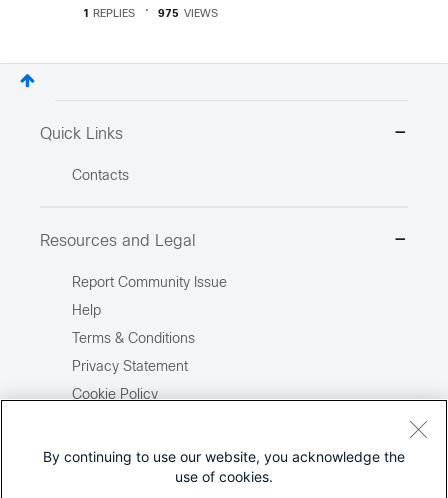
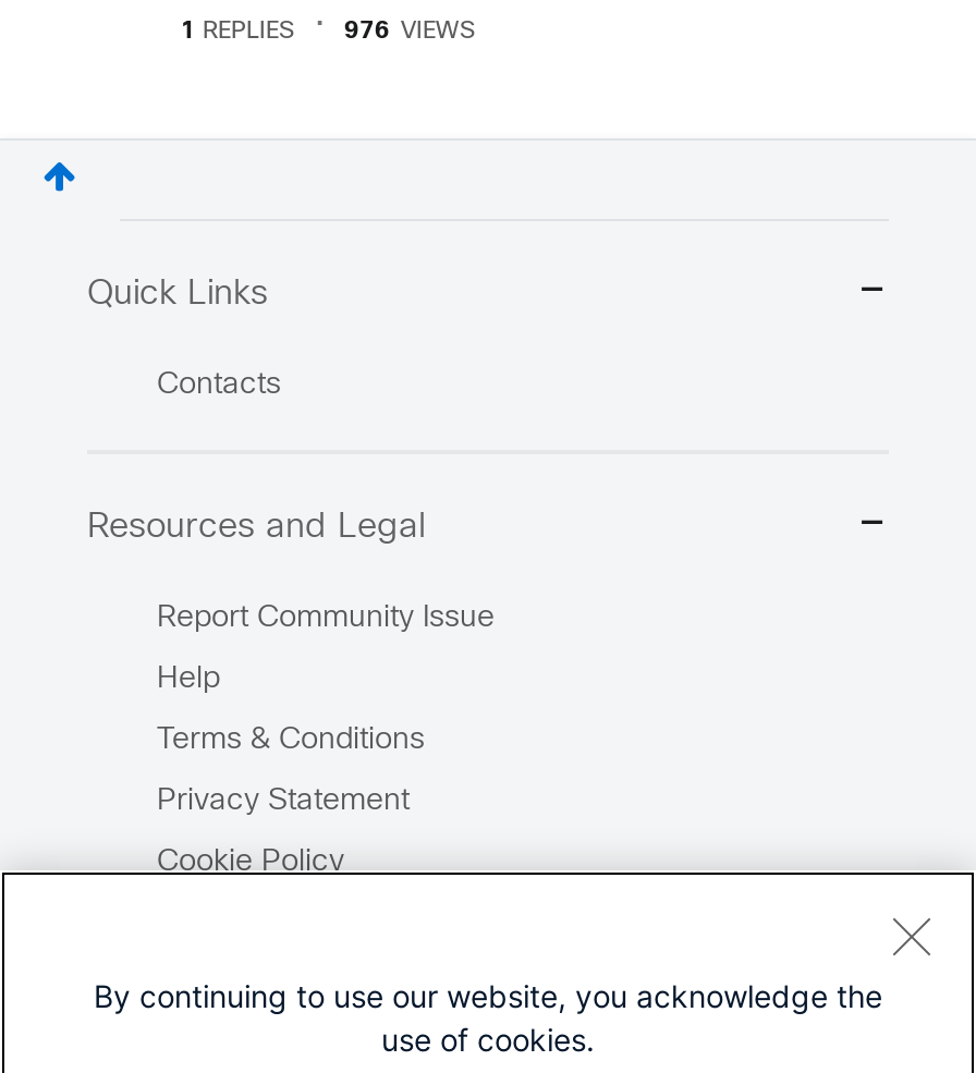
[158,8,218,18] 975 VIEWS -> [344,20,475,41] 976 VIEWS

